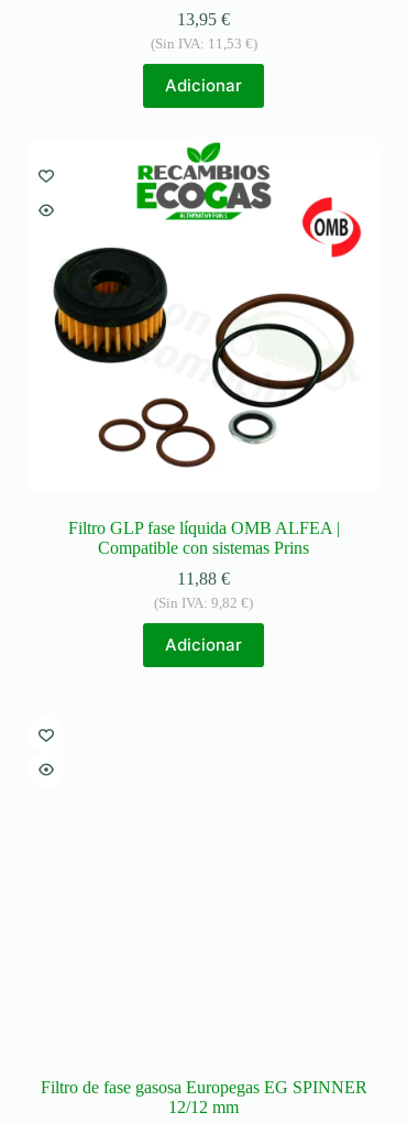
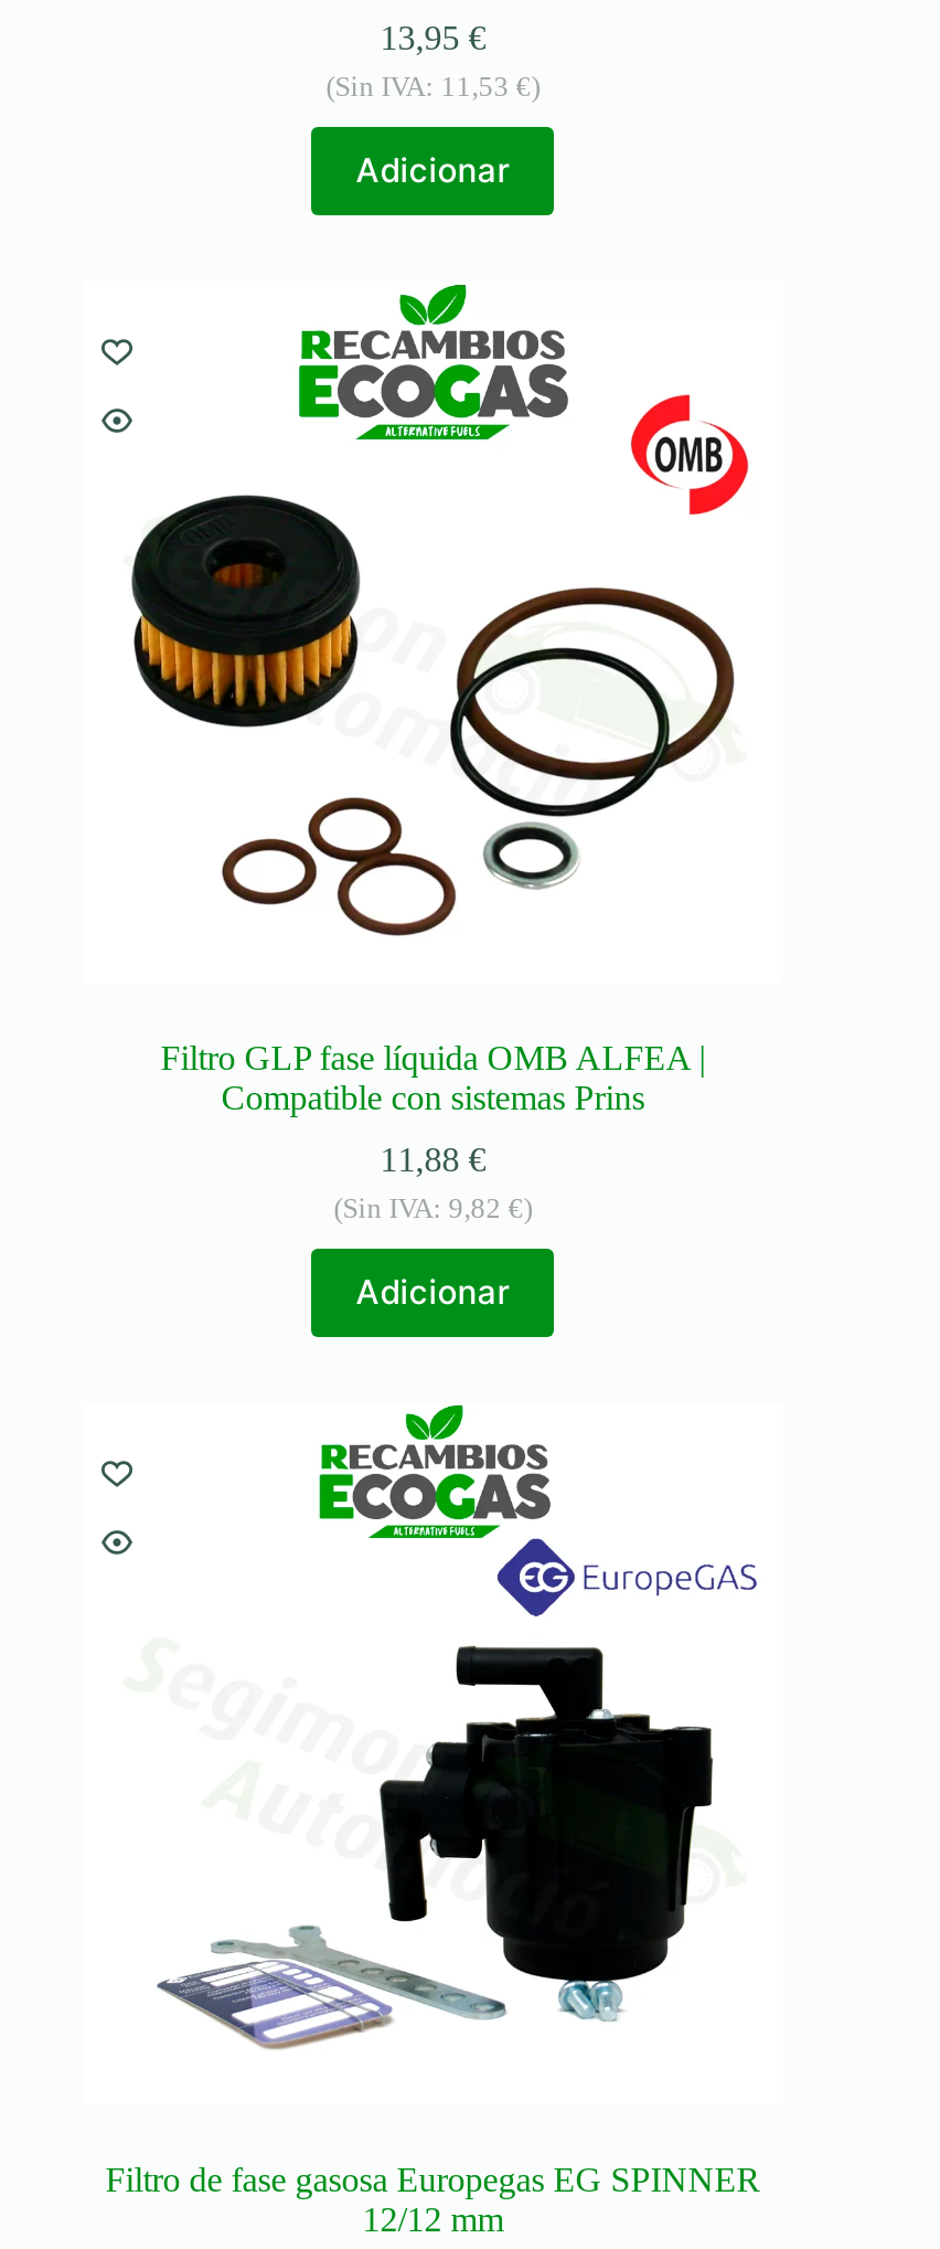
none -> [157,1644,715,2050] [image]
none -> [318,1403,759,1617] [image]

